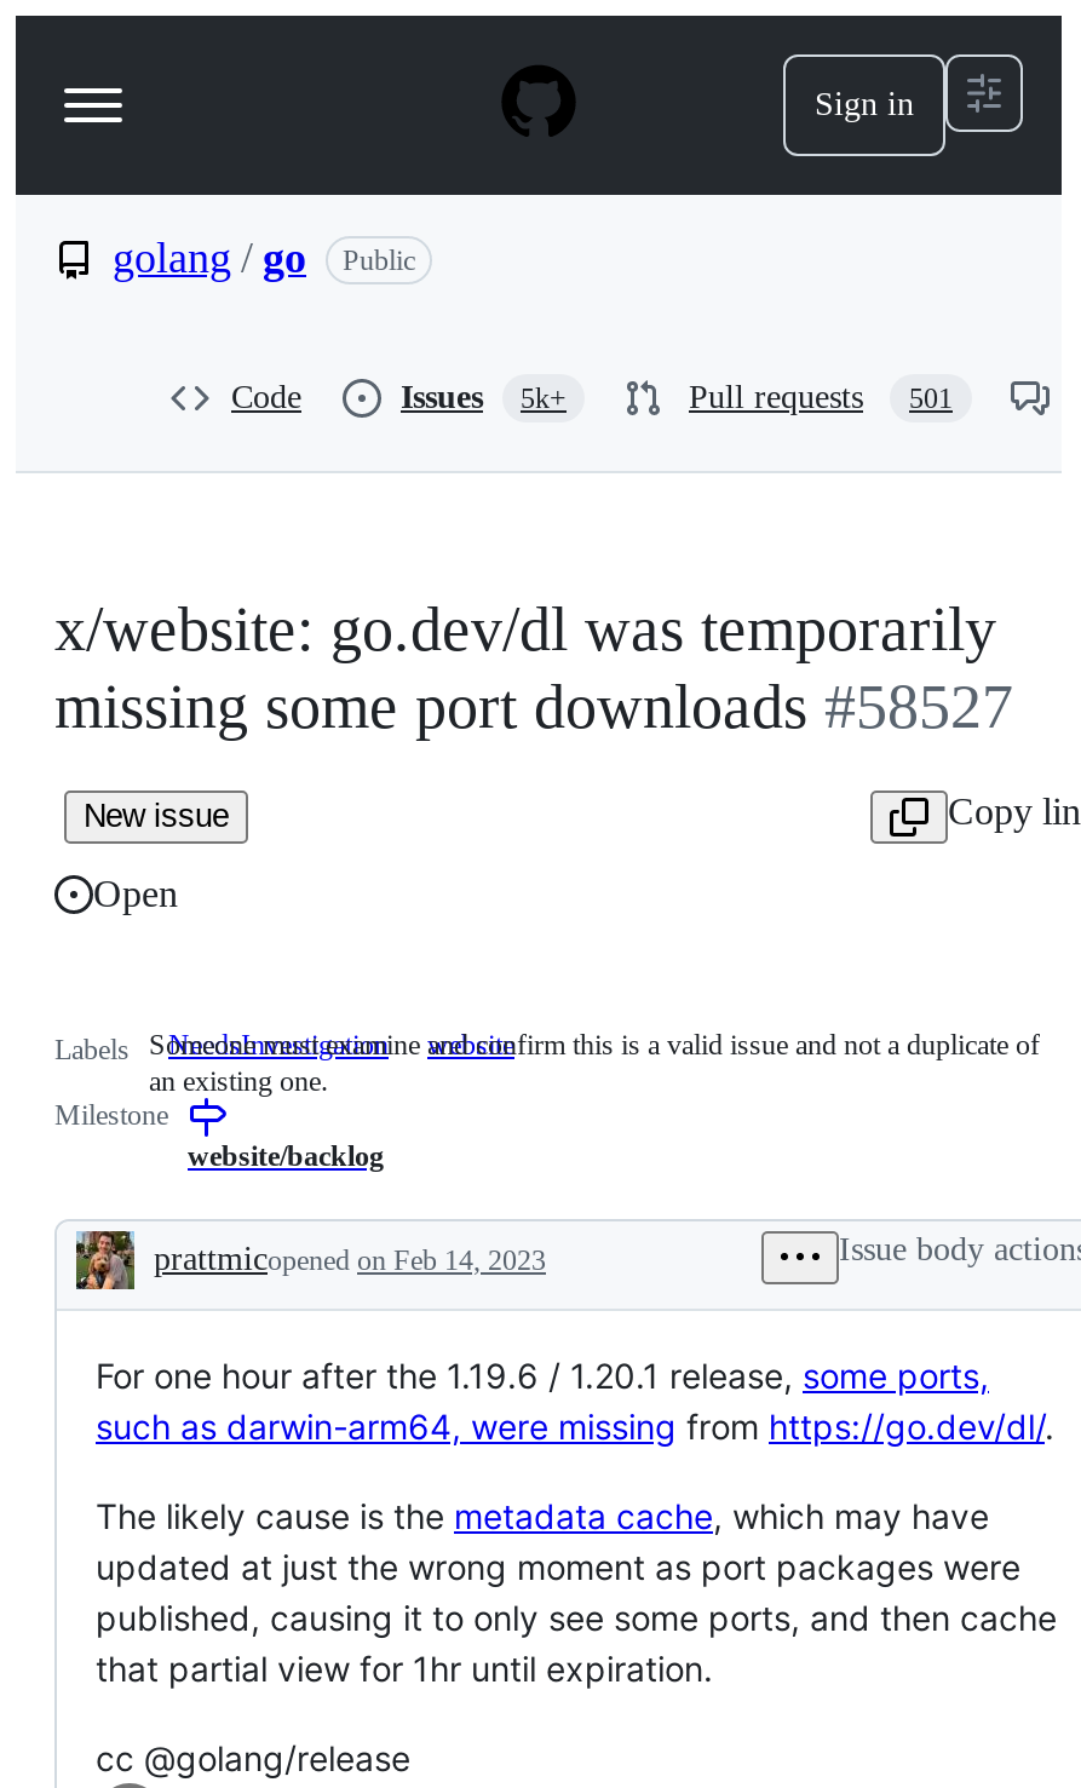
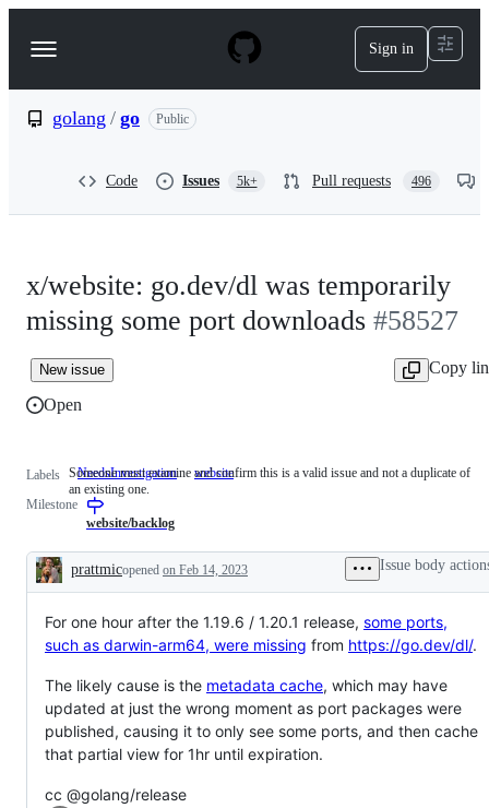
[689,379,953,415] Pull requests 501 -> [312,173,431,189] Pull requests 496

